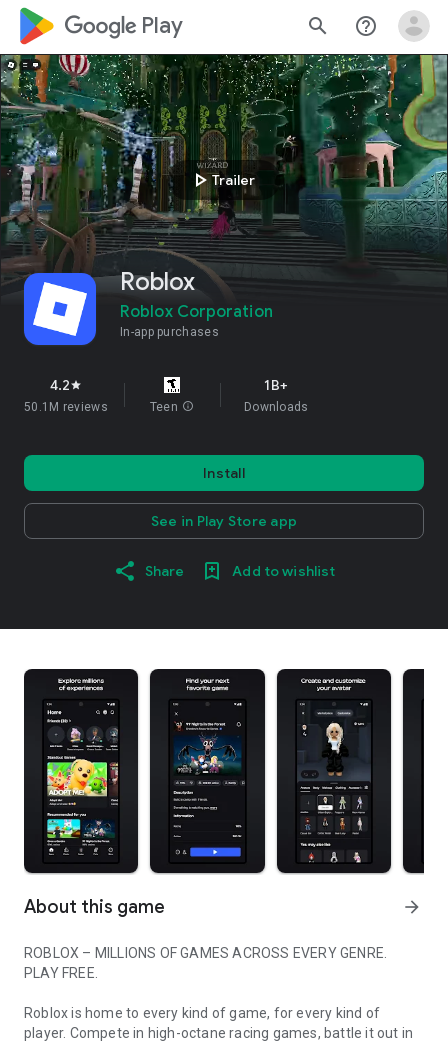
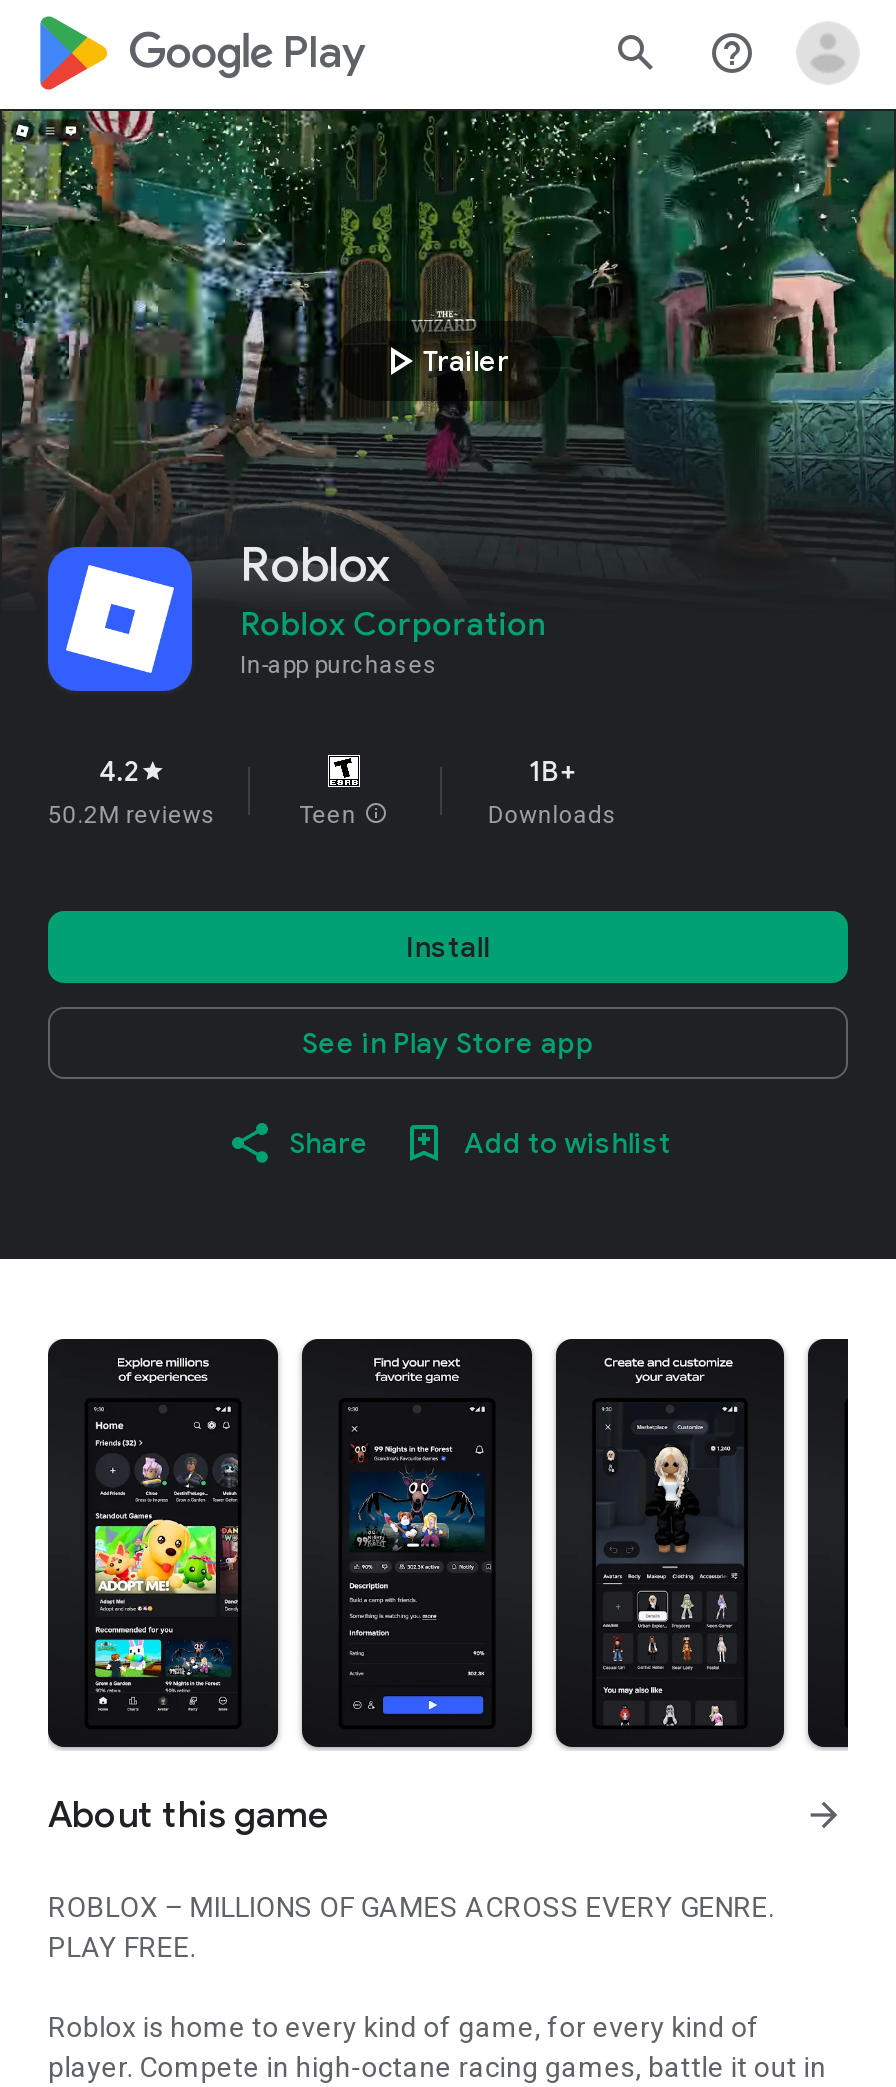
[3,54,445,272] [image] -> [6,109,890,547] [image]
[24,400,108,414] 50.1M reviews -> [48,801,216,829] 50.2M reviews

